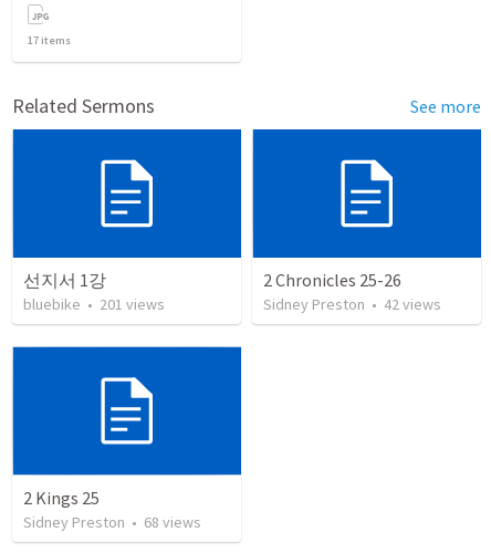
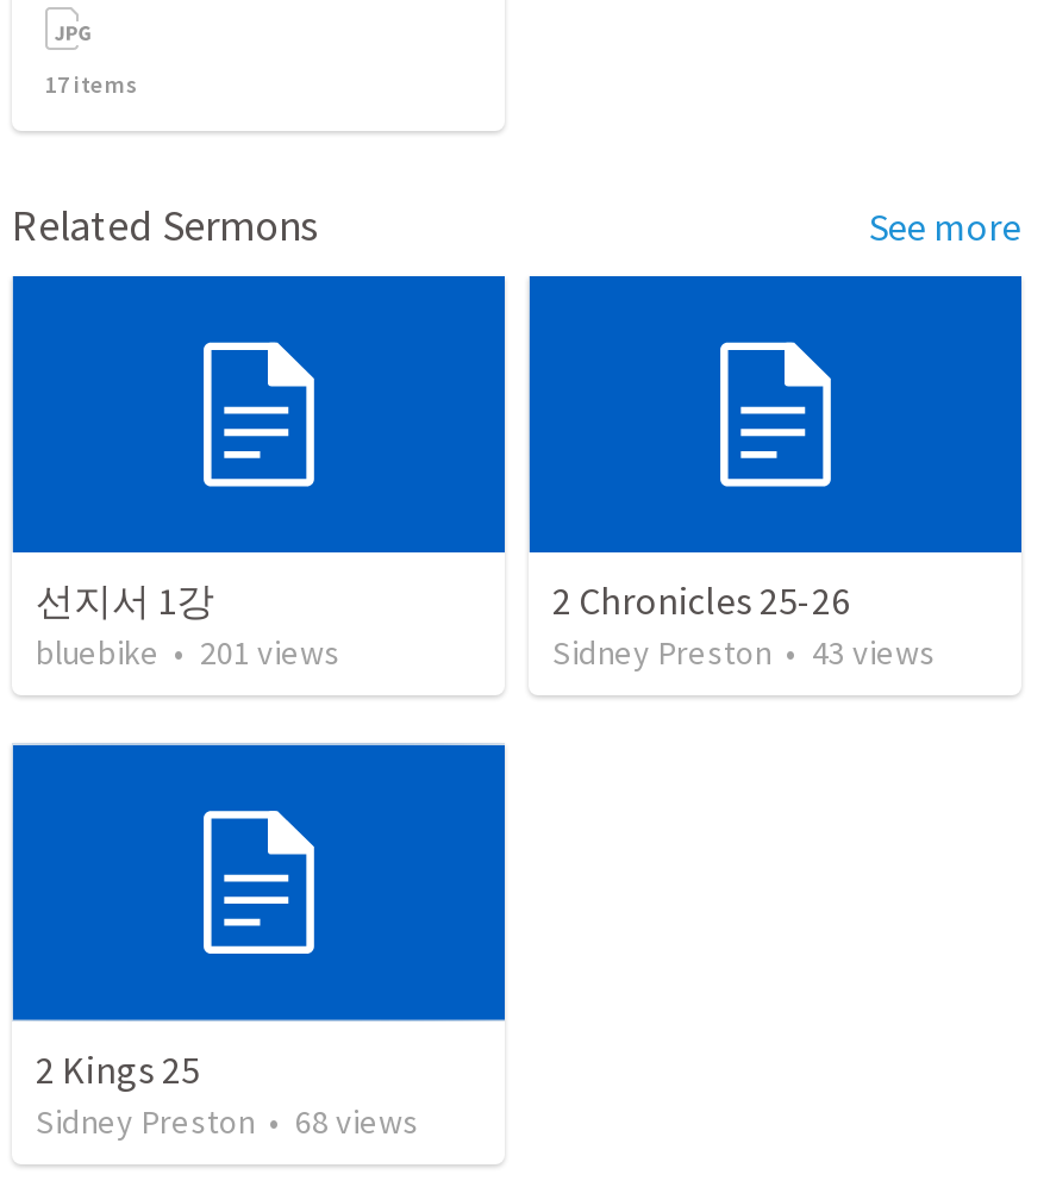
[263,295,441,314] Sidney Preston • 42 views -> [552,632,936,675] Sidney Preston • 43 views

